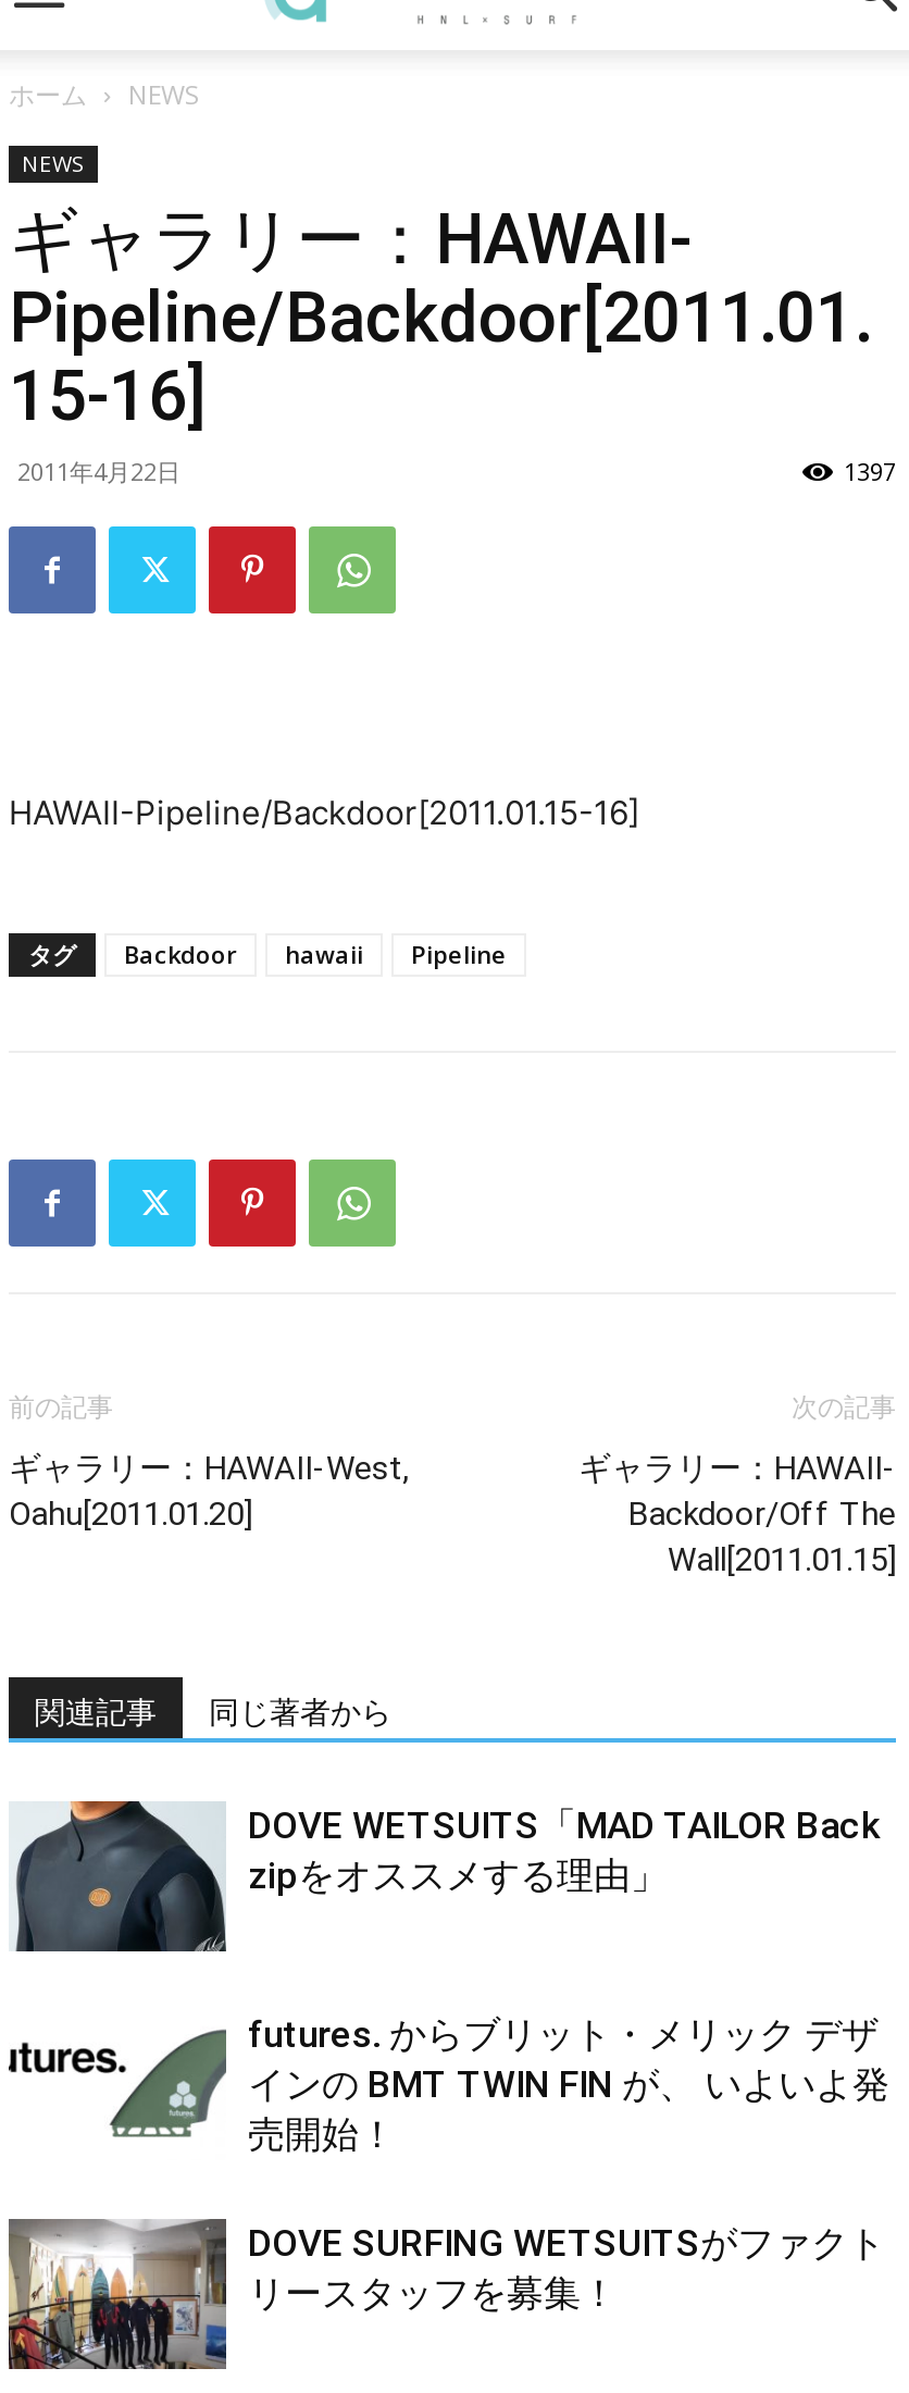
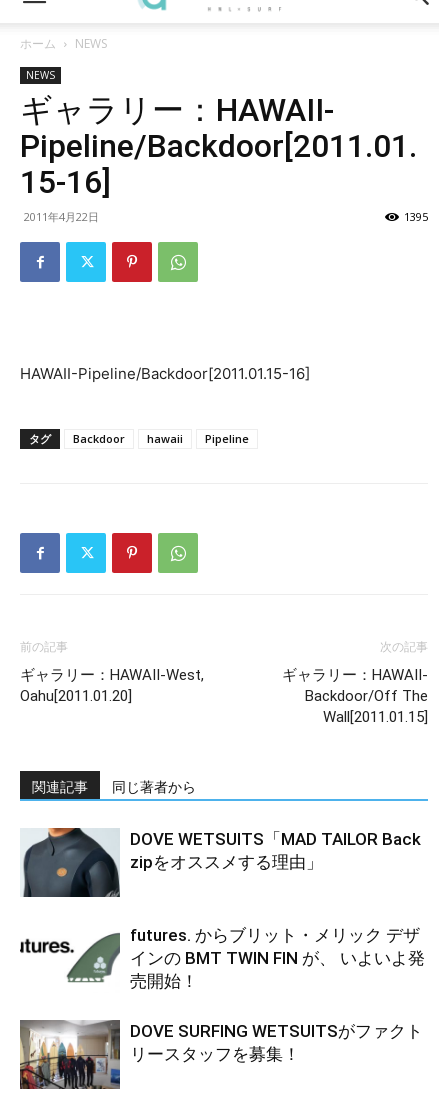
[844,455,896,487] 1397 -> [404,209,428,224] 1395

